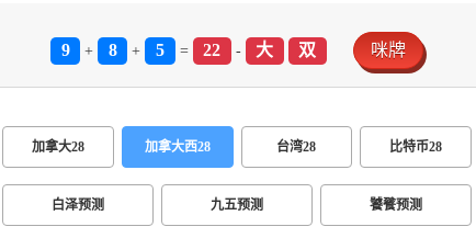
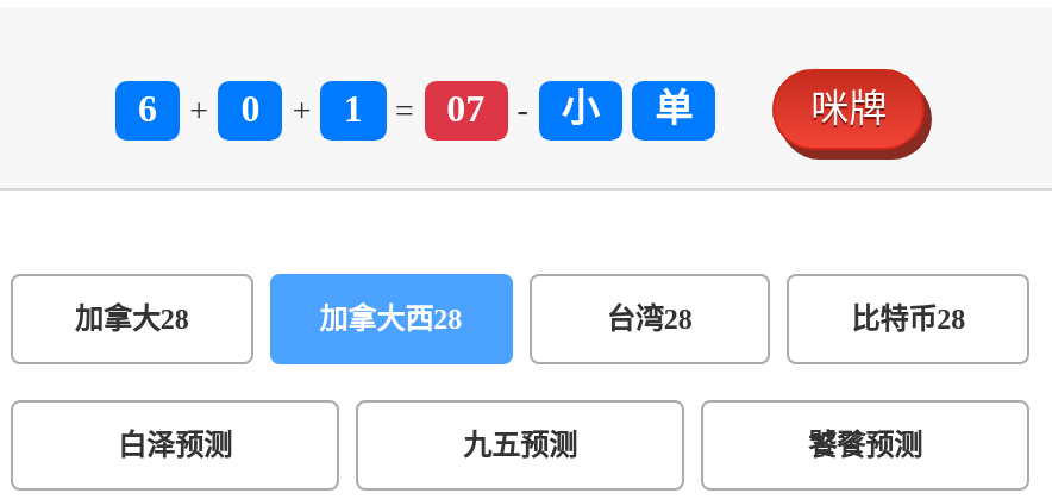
[61,41,70,59] 9 -> [138,88,157,129] 6
[108,41,117,59] 8 -> [241,88,260,129] 0
[156,41,164,59] 5 -> [344,88,363,129] 1
[203,41,221,59] 22 -> [447,88,485,129] 07
[256,41,316,59] 大 | 双 -> [561,88,693,129] 小 | 单

